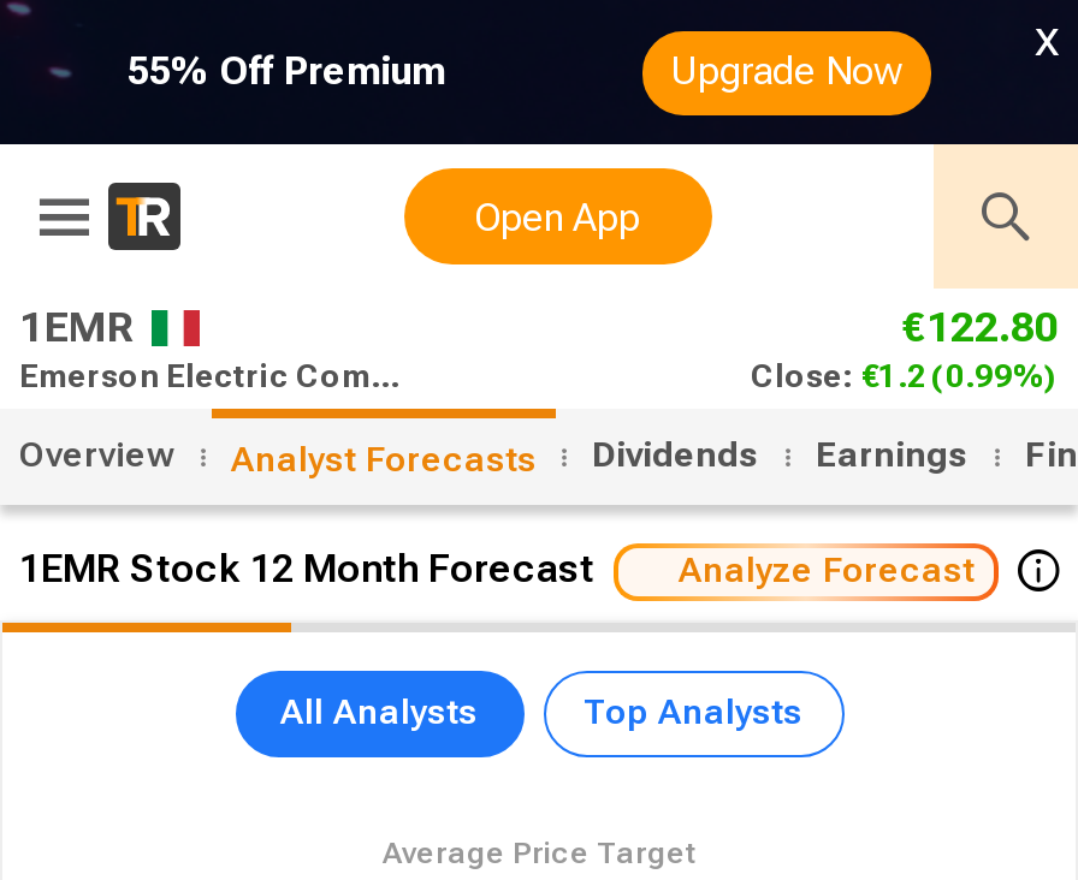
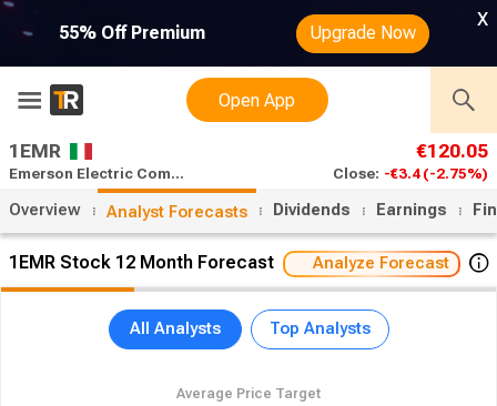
[902,303,1059,351] €122.80 -> [416,140,488,162] €120.05
[751,358,1059,394] Close: €1.2 (0.99%) -> [333,165,488,182] Close: -€3.4 (-2.75%)

